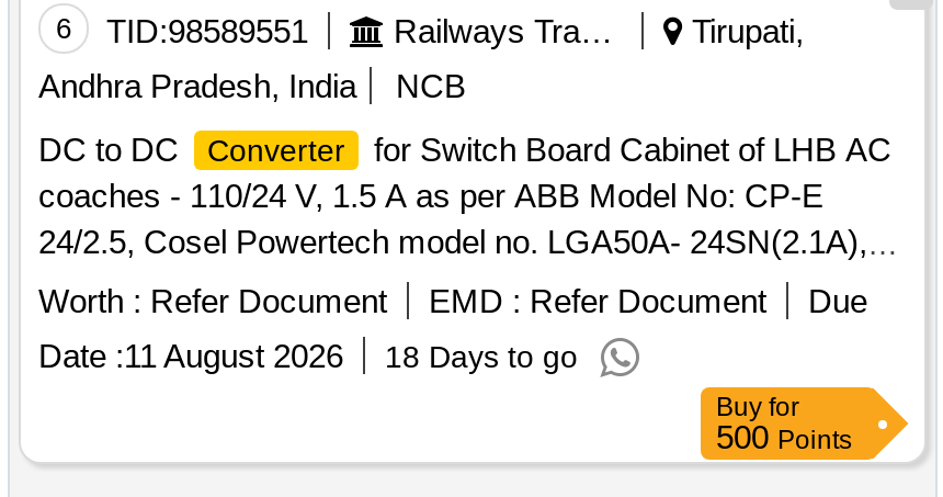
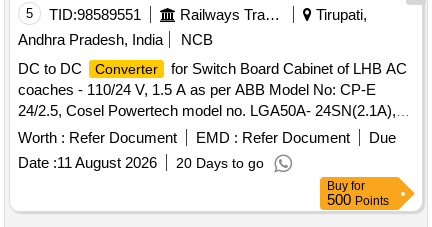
[56,13,308,50] 6 TID:98589551 -> [26,6,141,23] 5 TID:98589551
[38,337,578,375] Date : 11 August 2026 18 Days to go -> [18,154,264,171] Date : 11 August 2026 20 Days to go

